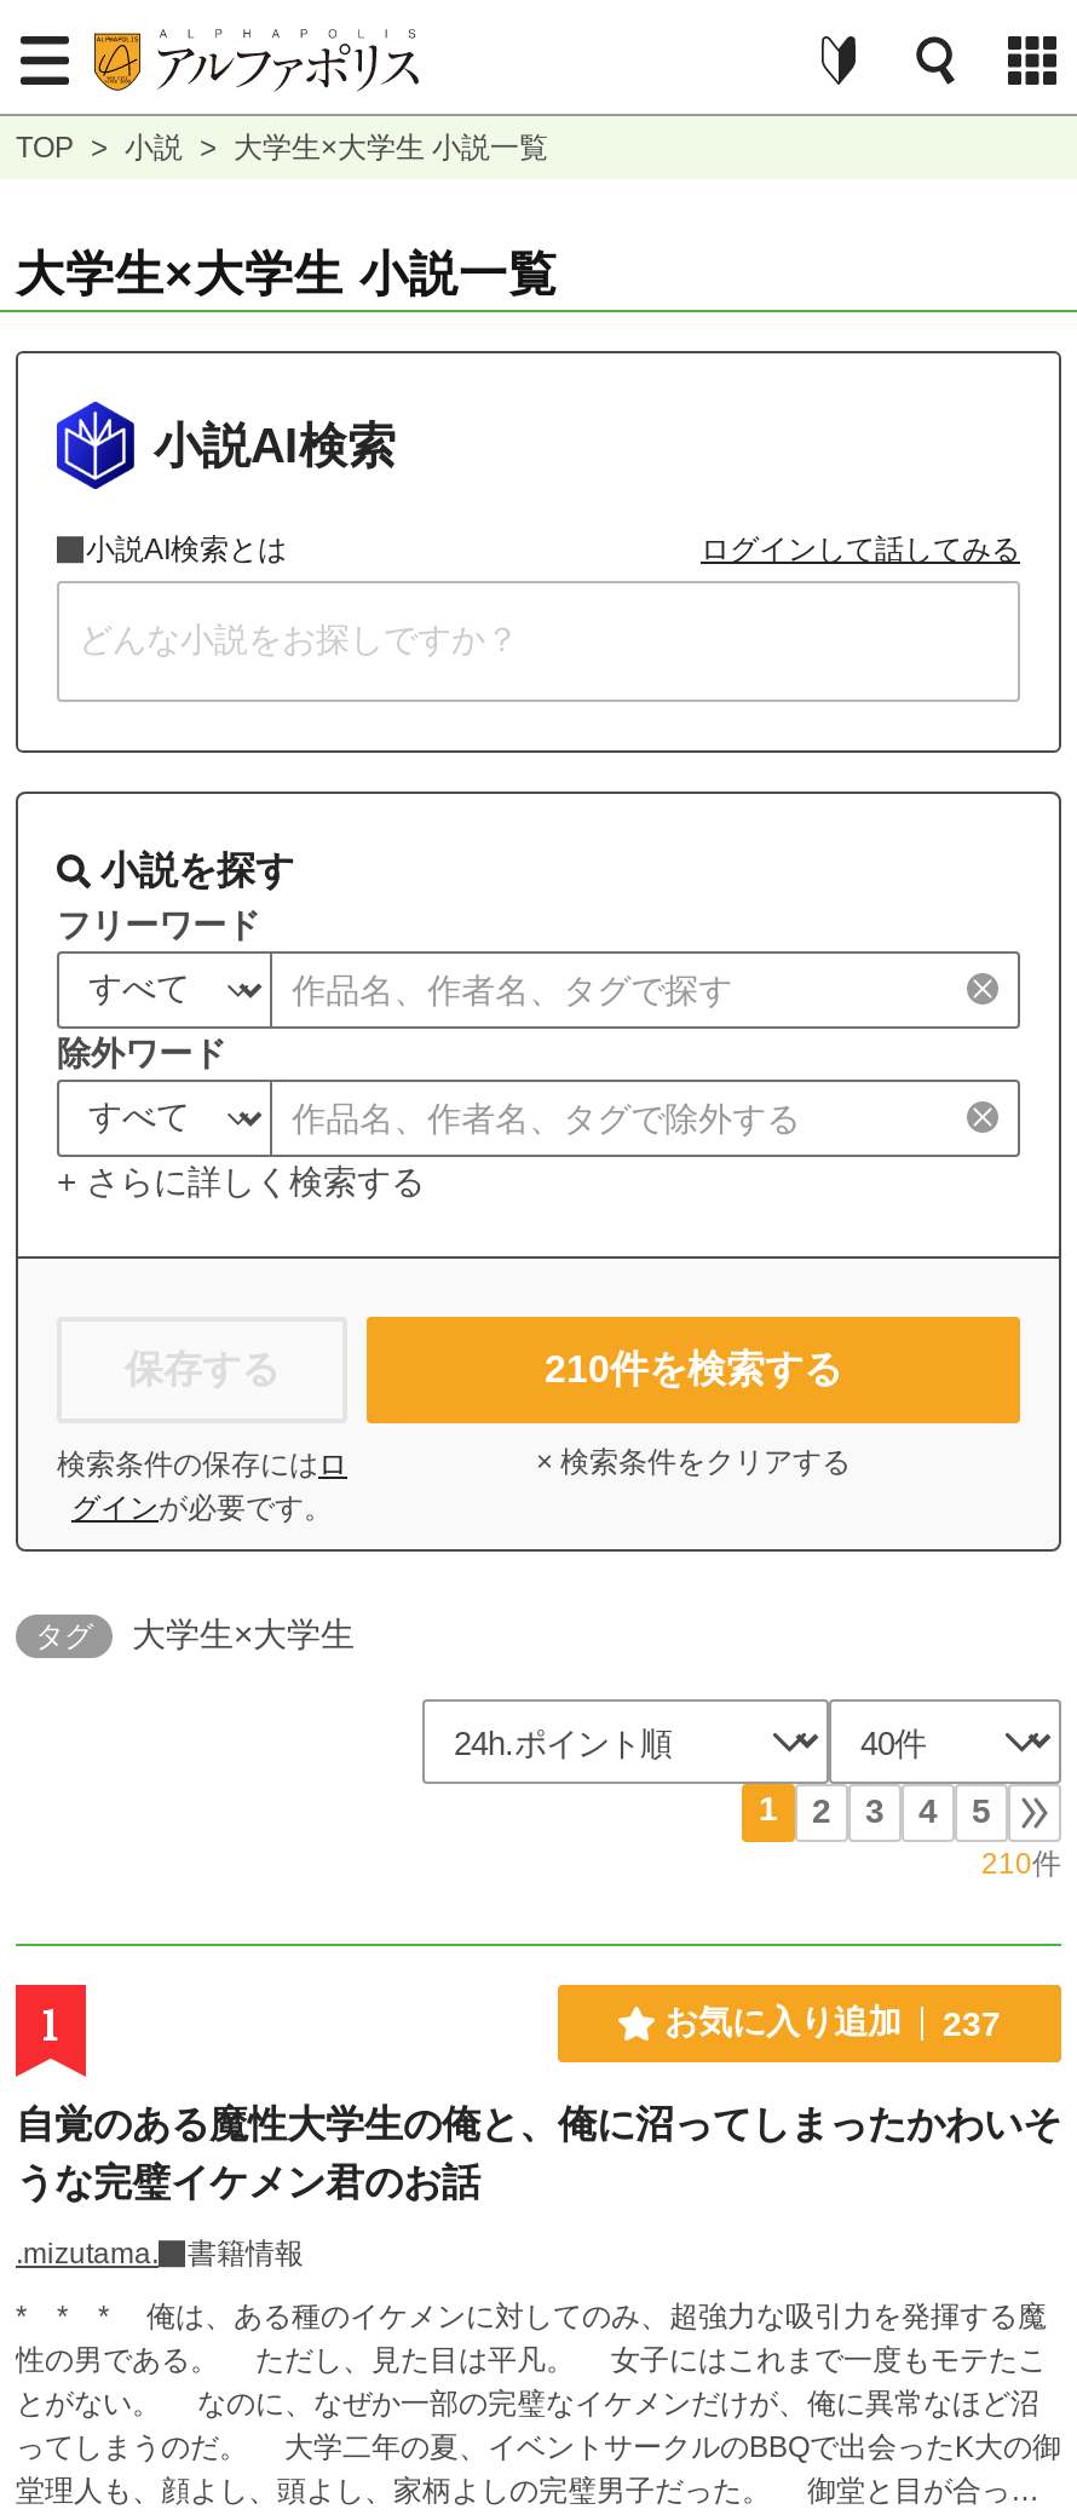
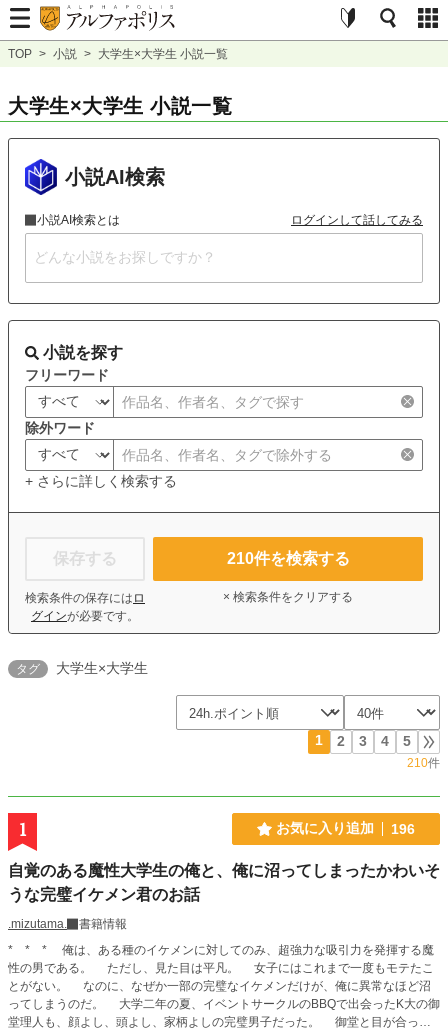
[664,2002,1001,2043] お気に入り追加 237 -> [276,820,415,837] お気に入り追加 196

